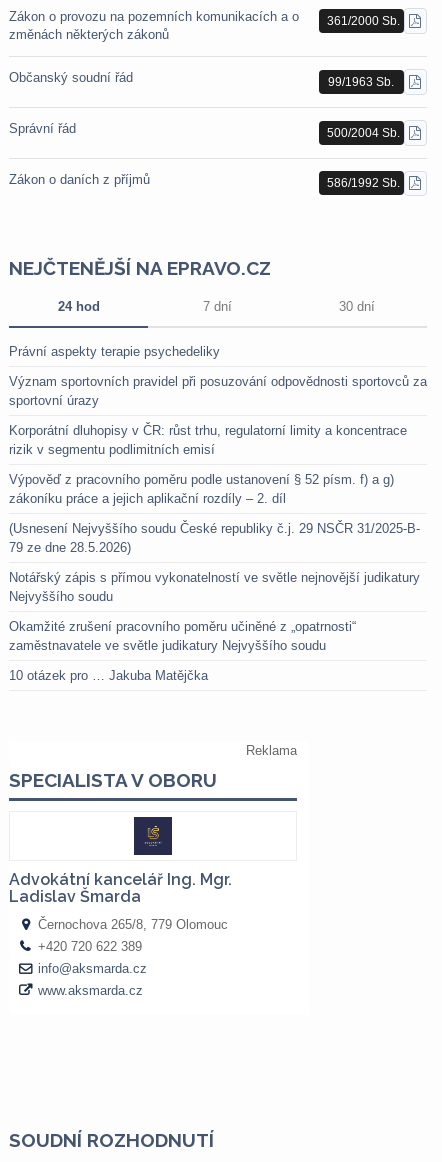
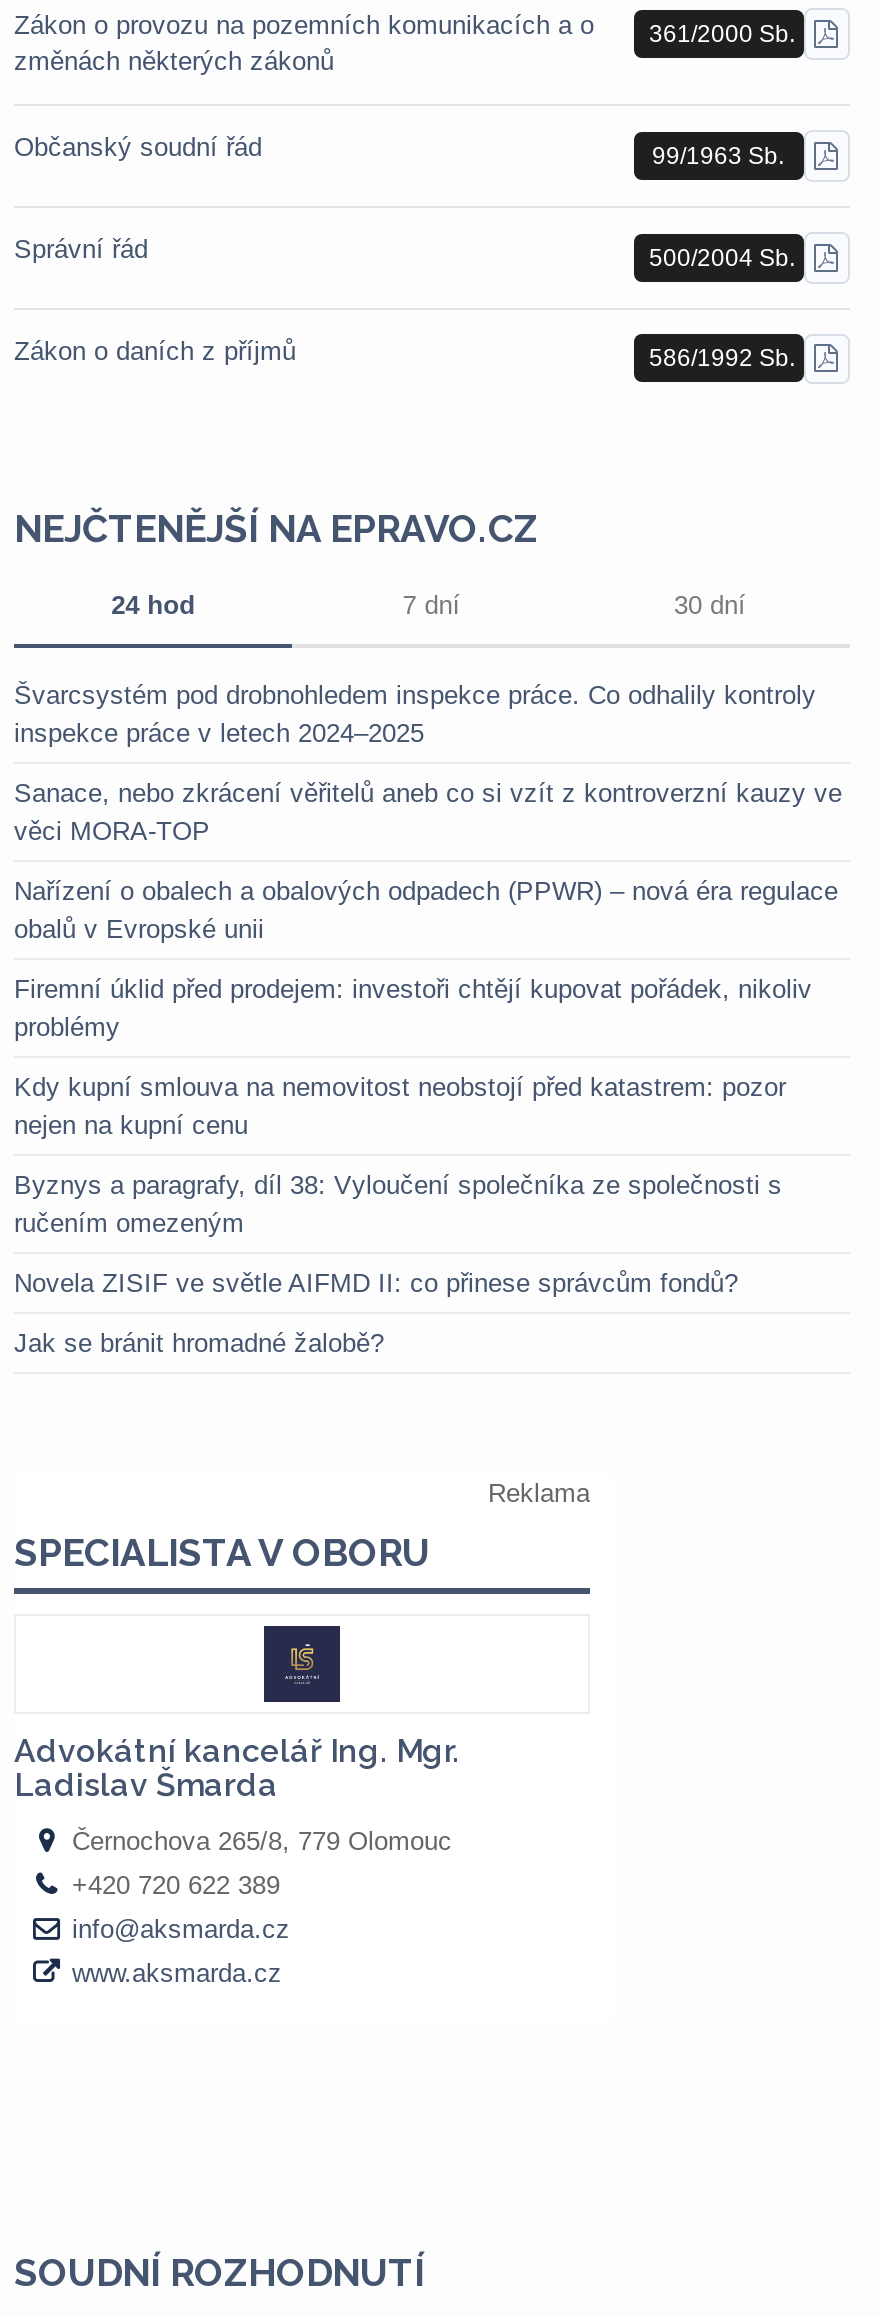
[9,344,220,359] Právní aspekty terapie psychedeliky -> [14,680,816,748] Švarcsystém pod drobnohledem inspekce práce. Co odhalily kontroly | inspekce práce v letech 2024–2025
[9,374,427,408] Význam sportovních pravidel při posuzování odpovědnosti sportovců za | sportovní úrazy -> [14,778,842,846] Sanace, nebo zkrácení věřitelů aneb co si vzít z kontroverzní kauzy ve | věci MORA-TOP
[9,423,407,457] Korporátní dluhopisy v ČR: růst trhu, regulatorní limity a koncentrace | rizik v segmentu podlimitních emisí -> [14,876,838,944] Nařízení o obalech a obalových odpadech (PPWR) – nová éra regulace | obalů v Evropské unii
[9,472,394,506] Výpověď z pracovního poměru podle ustanovení § 52 písm. f) a g) | zákoníku práce a jejich aplikační rozdíly – 2. díl -> [14,974,812,1042] Firemní úklid před prodejem: investoři chtějí kupovat pořádek, nikoliv | problémy
[9,521,420,555] (Usnesení Nejvyššího soudu České republiky č.j. 29 NSČR 31/2025-B- | 79 ze dne 28.5.2026) -> [14,1072,786,1140] Kdy kupní smlouva na nemovitost neobstojí před katastrem: pozor | nejen na kupní cenu
[9,570,420,604] Notářský zápis s přímou vykonatelností ve světle nejnovější judikatury | Nejvyššího soudu -> [14,1170,782,1238] Byznys a paragrafy, díl 38: Vyloučení společníka ze společnosti s | ručením omezeným
[9,619,356,653] Okamžité zrušení pracovního poměru učiněné z „opatrnosti“ | zaměstnavatele ve světle judikatury Nejvyššího soudu -> [14,1268,738,1298] Novela ZISIF ve světle AIFMD II: co přinese správcům fondů?
[9,668,208,683] 10 otázek pro … Jakuba Matějčka -> [14,1328,384,1358] Jak se bránit hromadné žalobě?

